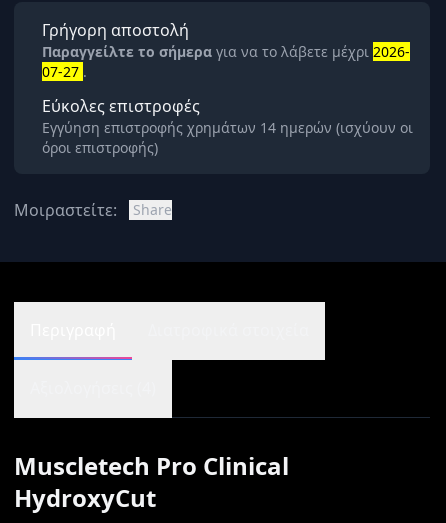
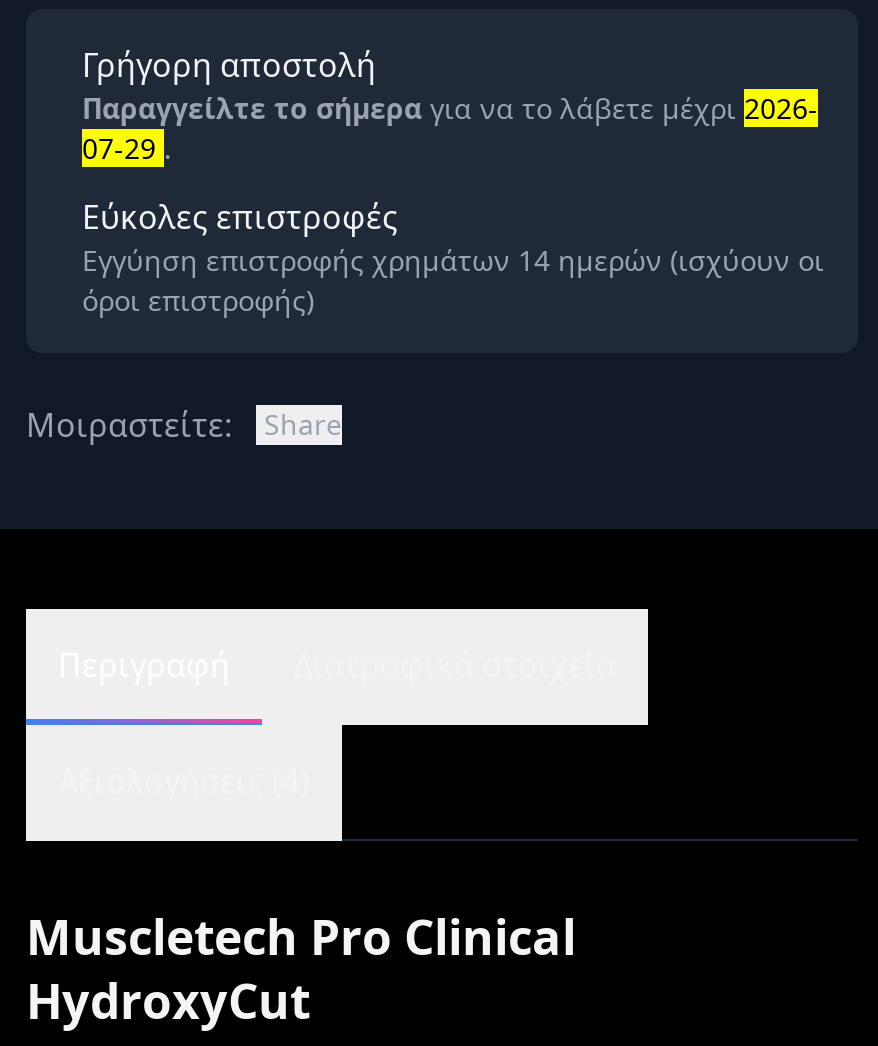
[42,62,87,81] 07-27. -> [82,129,172,167] 07-29.

